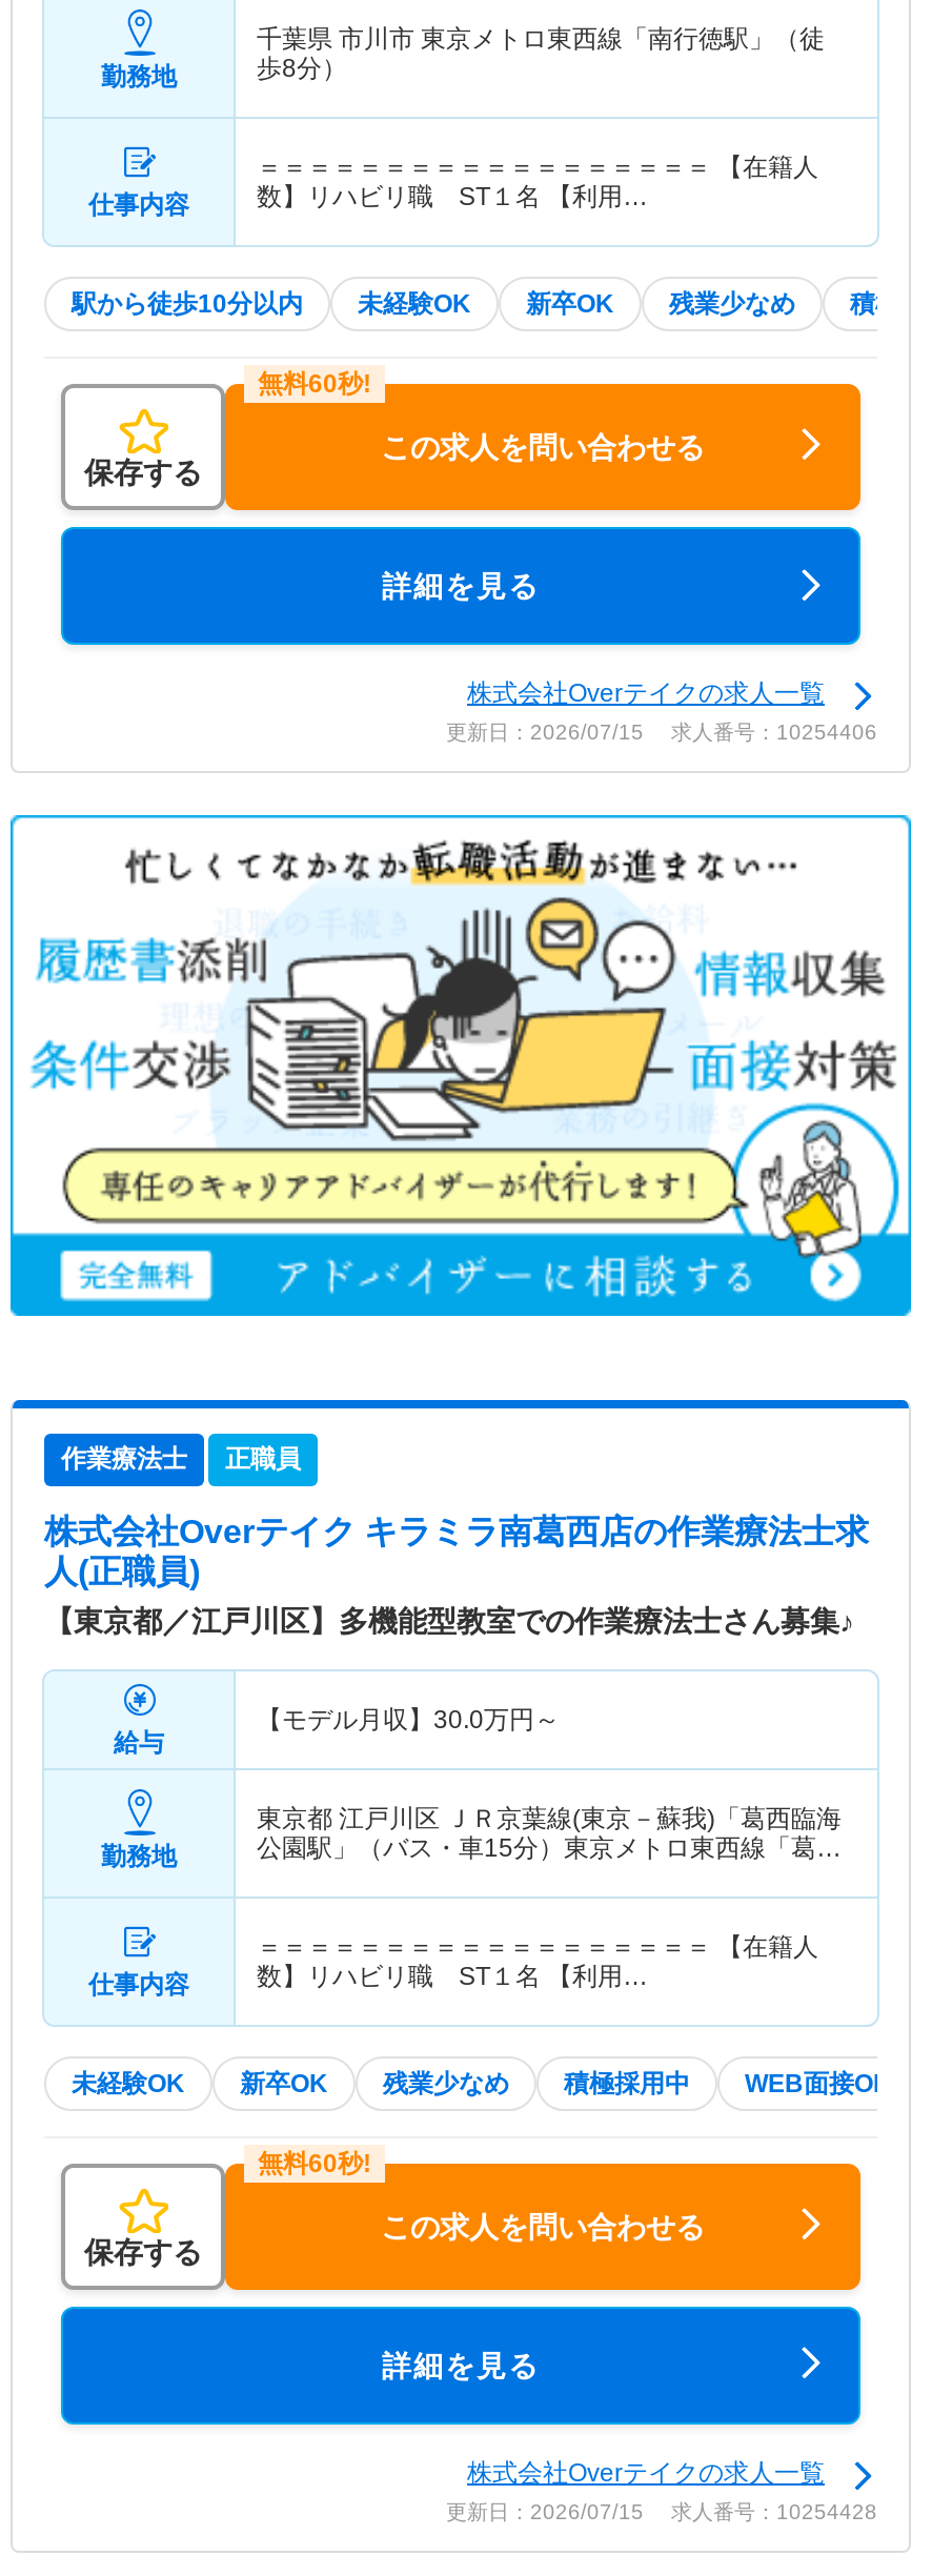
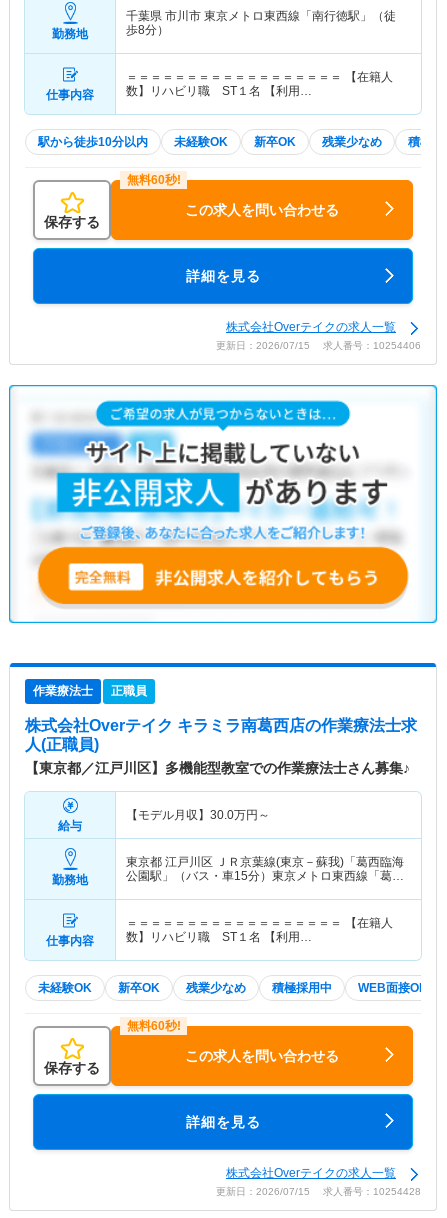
[11,838,911,1316] [image] -> [9,397,437,623] [image]

